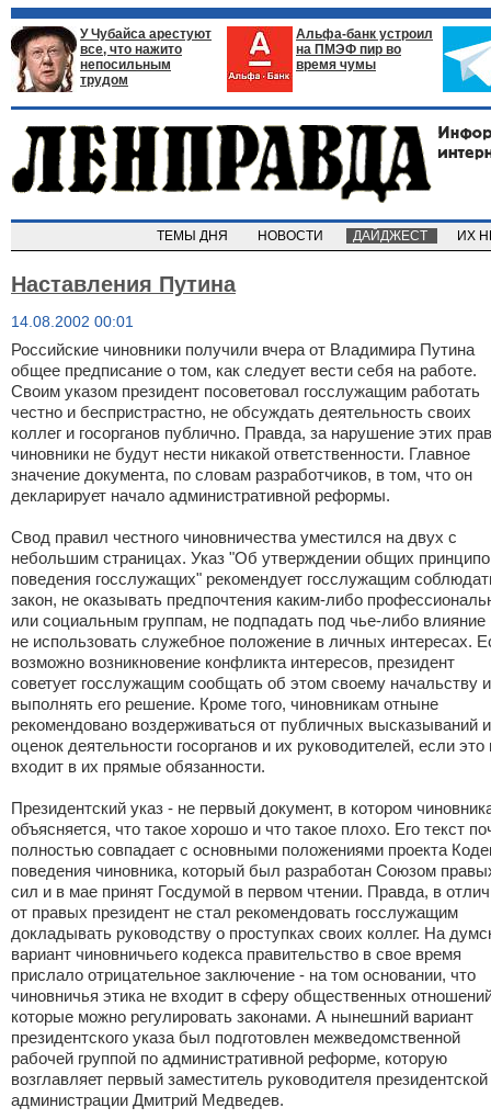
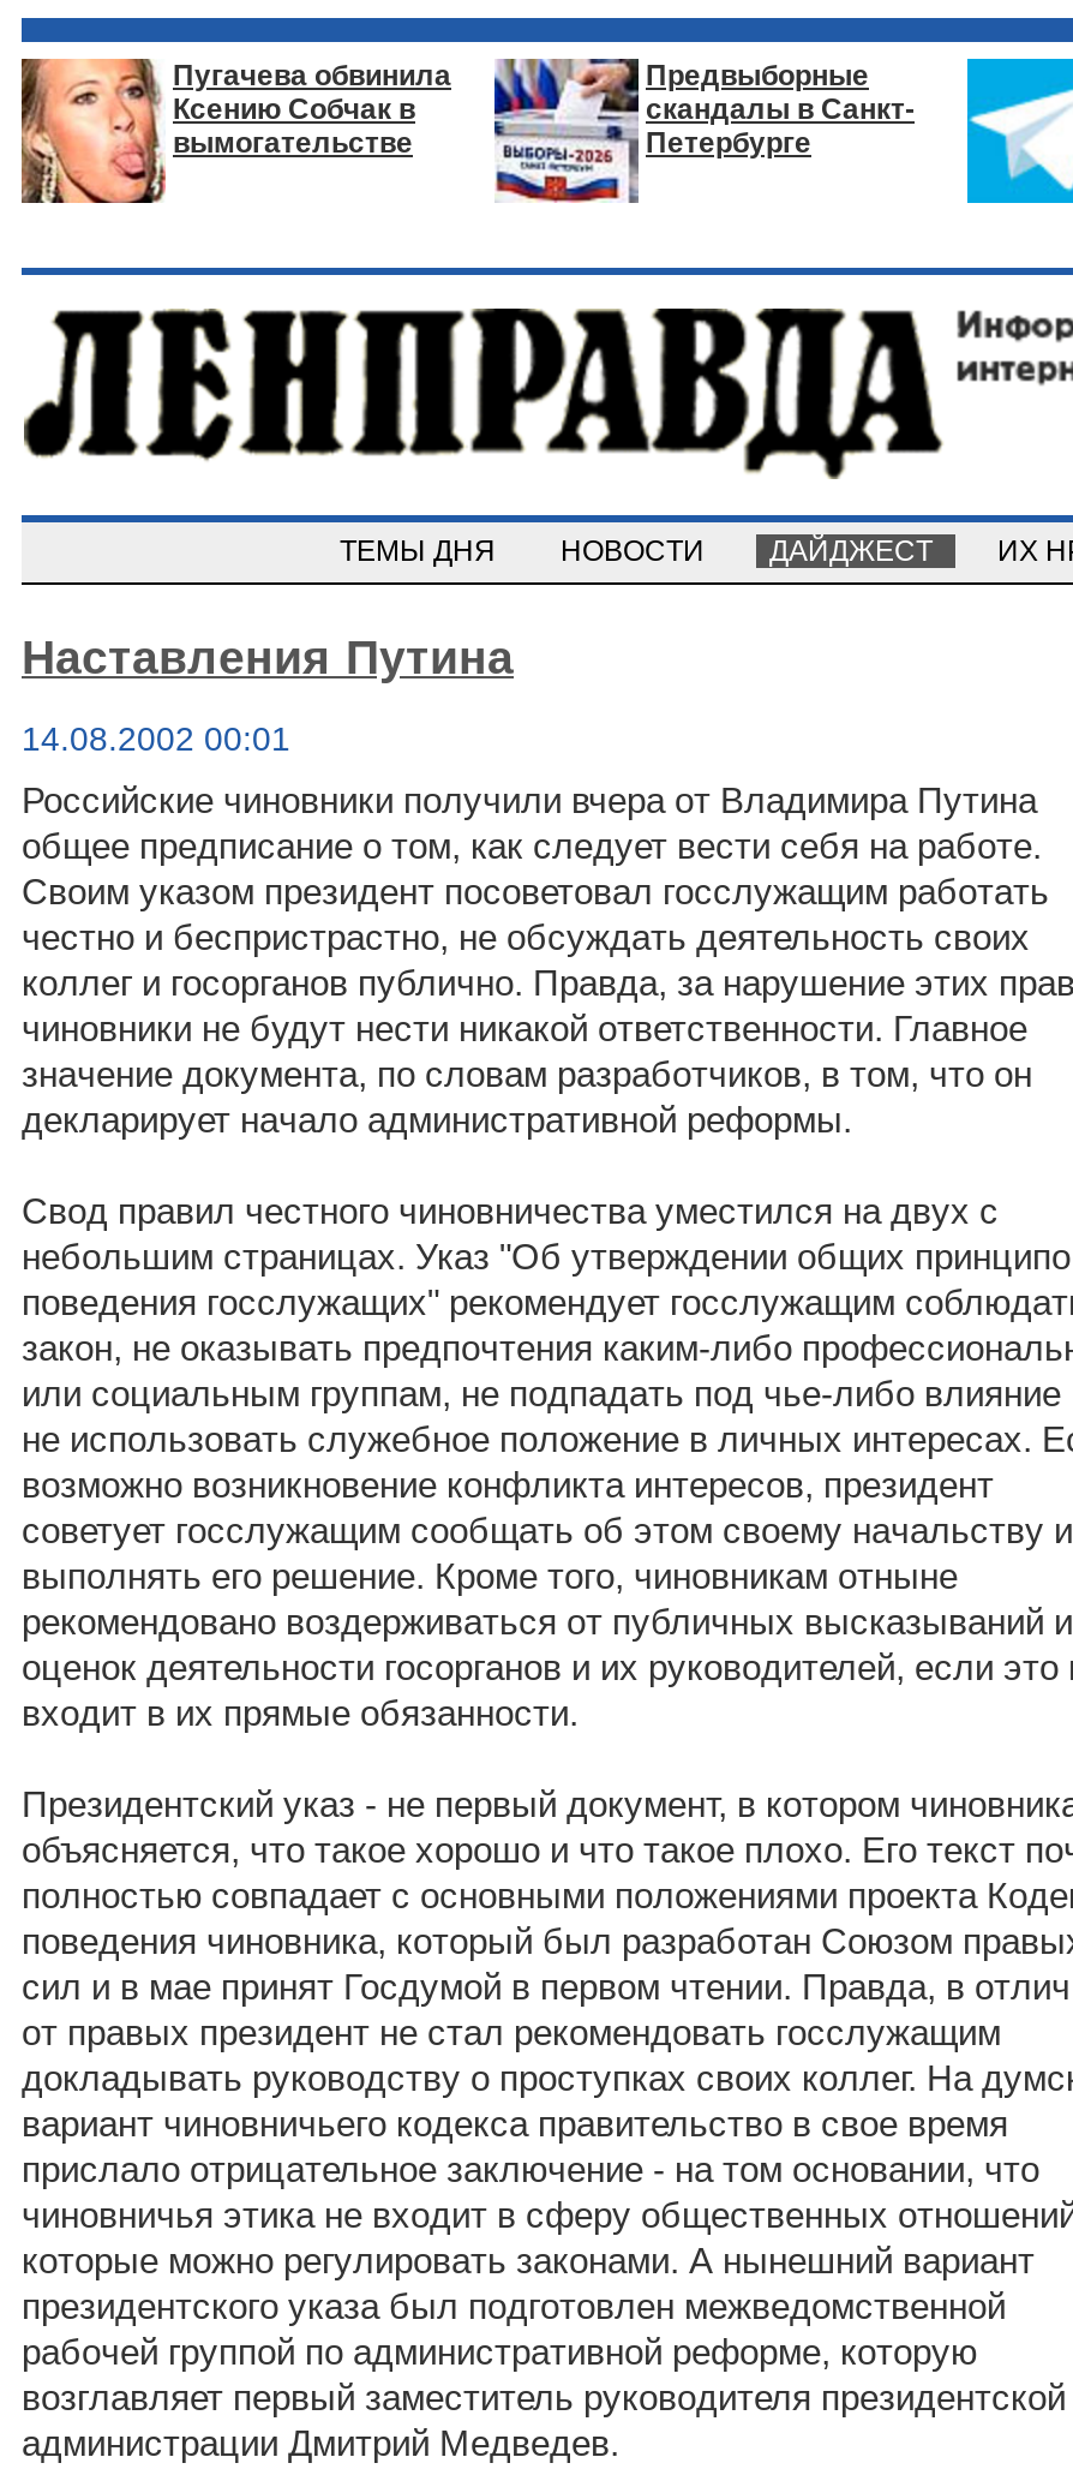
[11,25,212,93] [image] | У Чубайса арестуют | все, что нажито | непосильным | трудом -> [19,56,451,205] [image] | Пугачева обвинила | Ксению Собчак в | вымогательстве
[226,25,433,93] [image] | Альфа-банк устроил | на ПМЭФ пир во | время чумы -> [494,56,915,203] [image] | Предвыборные | скандалы в Санкт- | Петербурге

